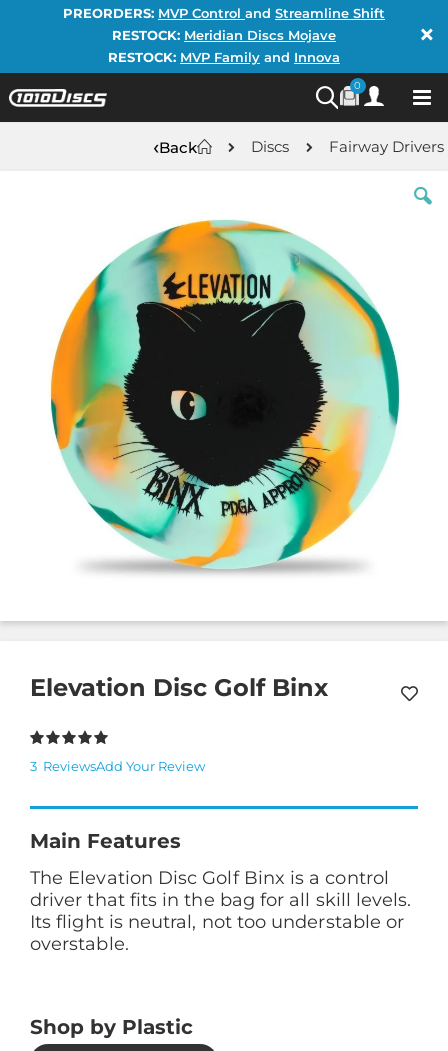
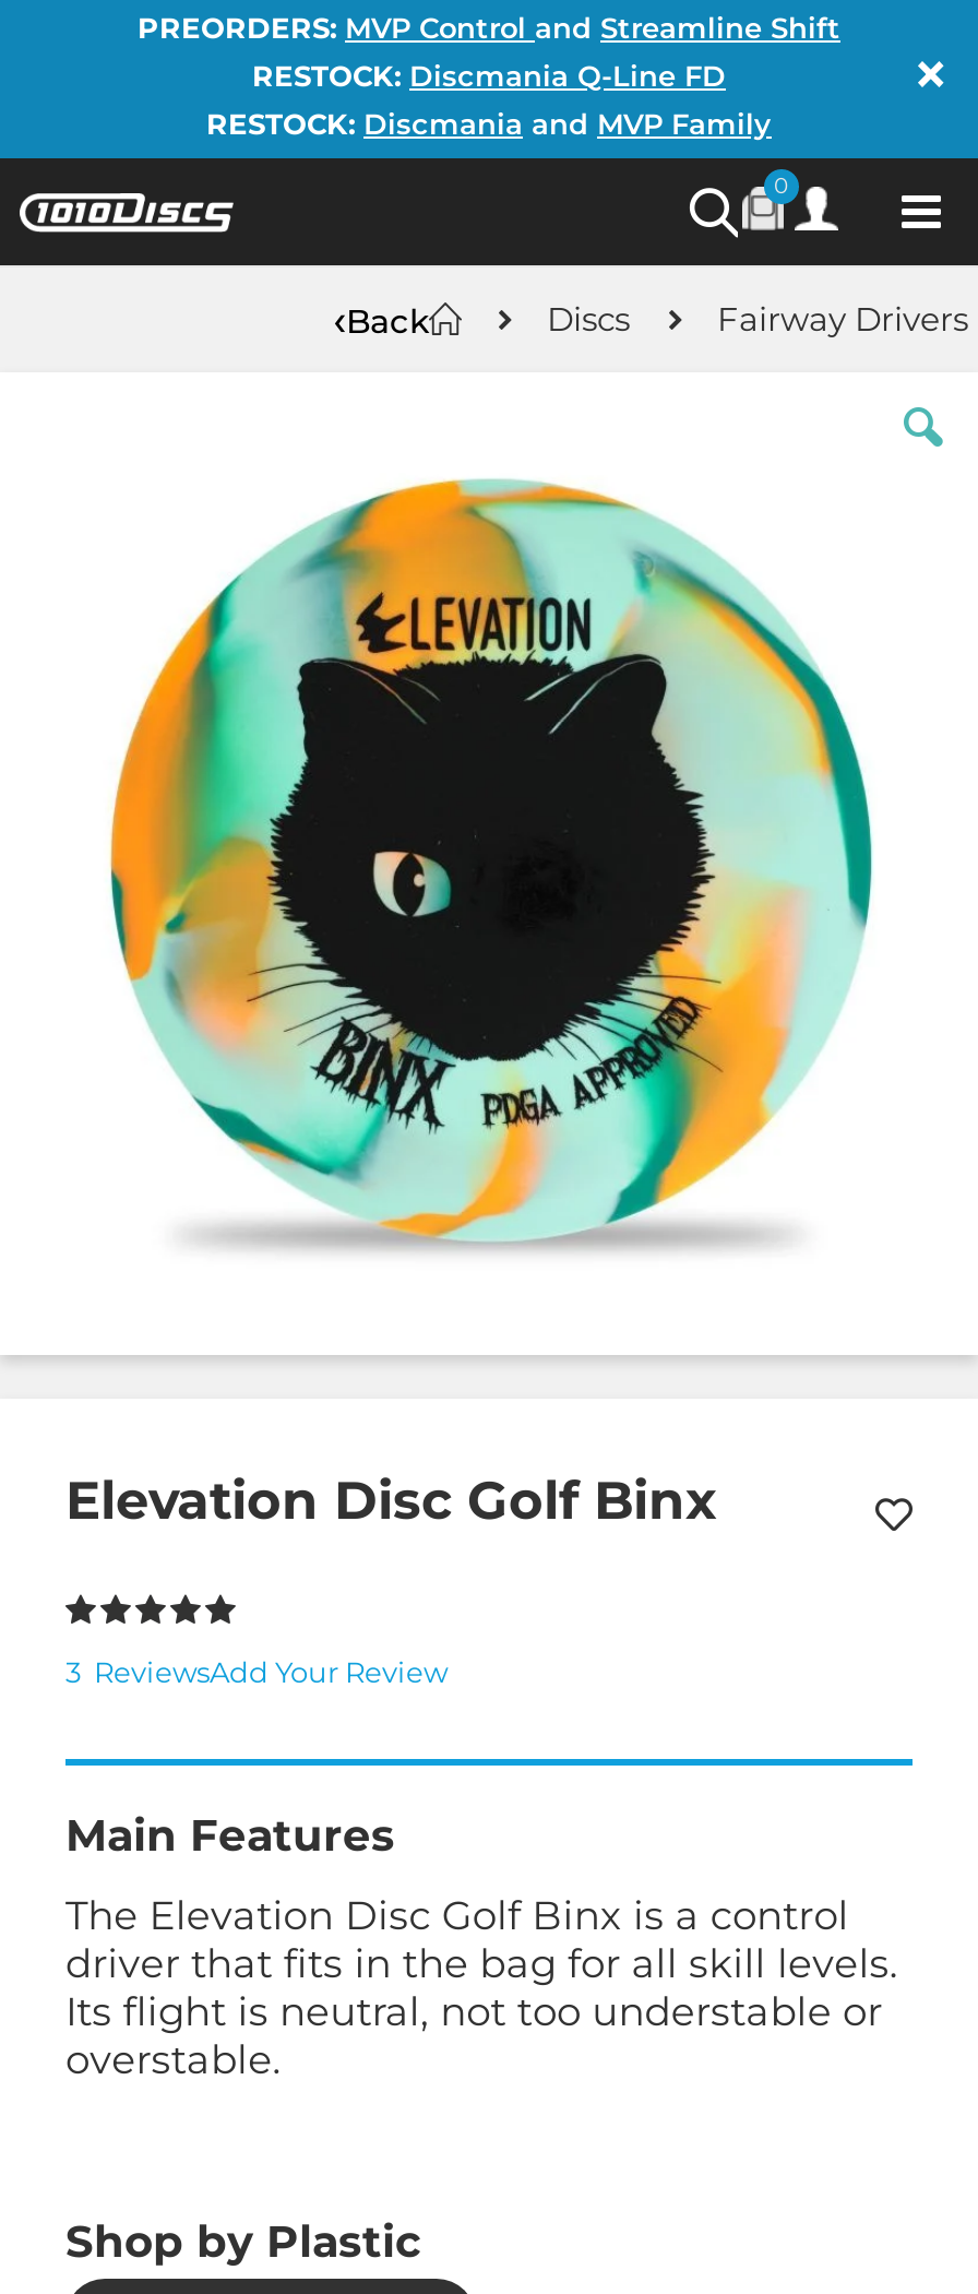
[112,27,336,43] RESTOCK: Meridian Discs Mojave -> [252,58,726,93] RESTOCK: Discmania Q-Line FD
[108,49,340,65] RESTOCK: MVP Family and Innova -> [206,106,772,141] RESTOCK: Discmania and MVP Family

